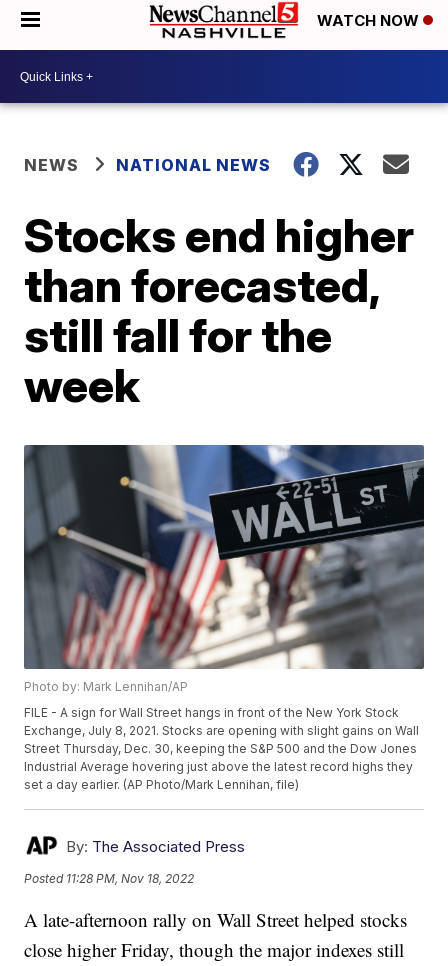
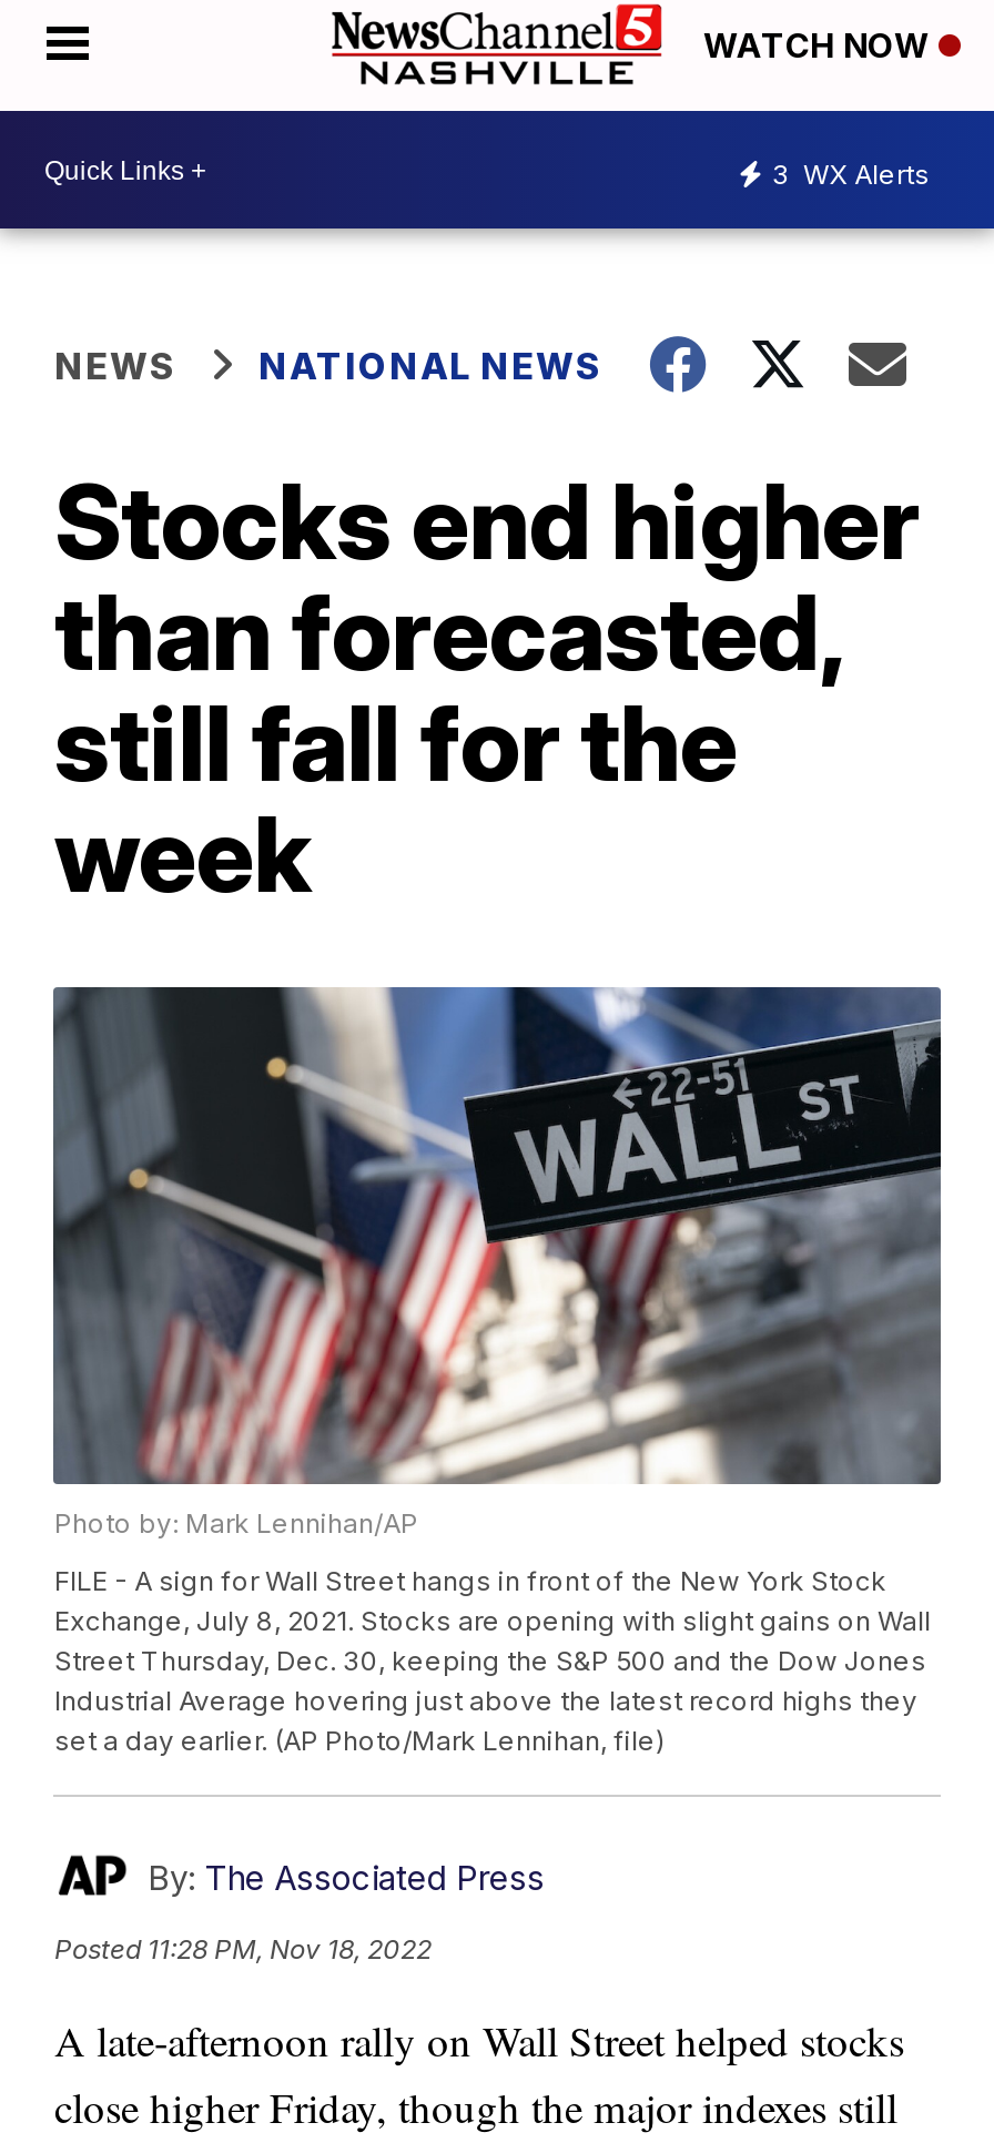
none -> [772,156,930,190] 3 WX Alerts

